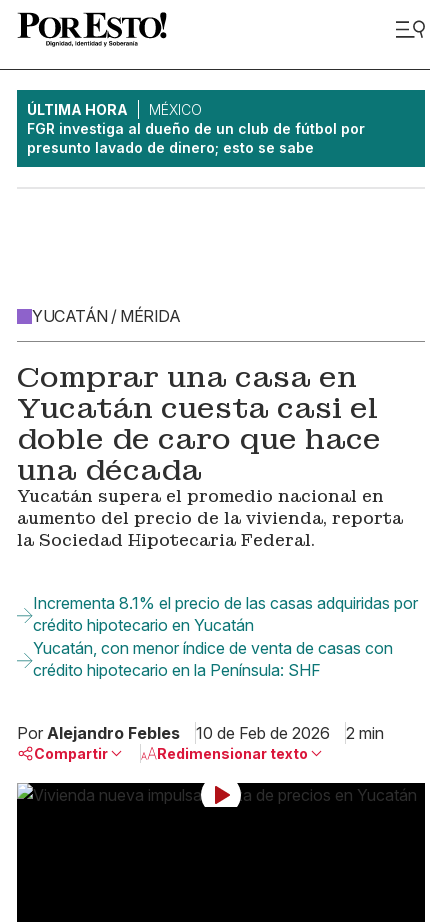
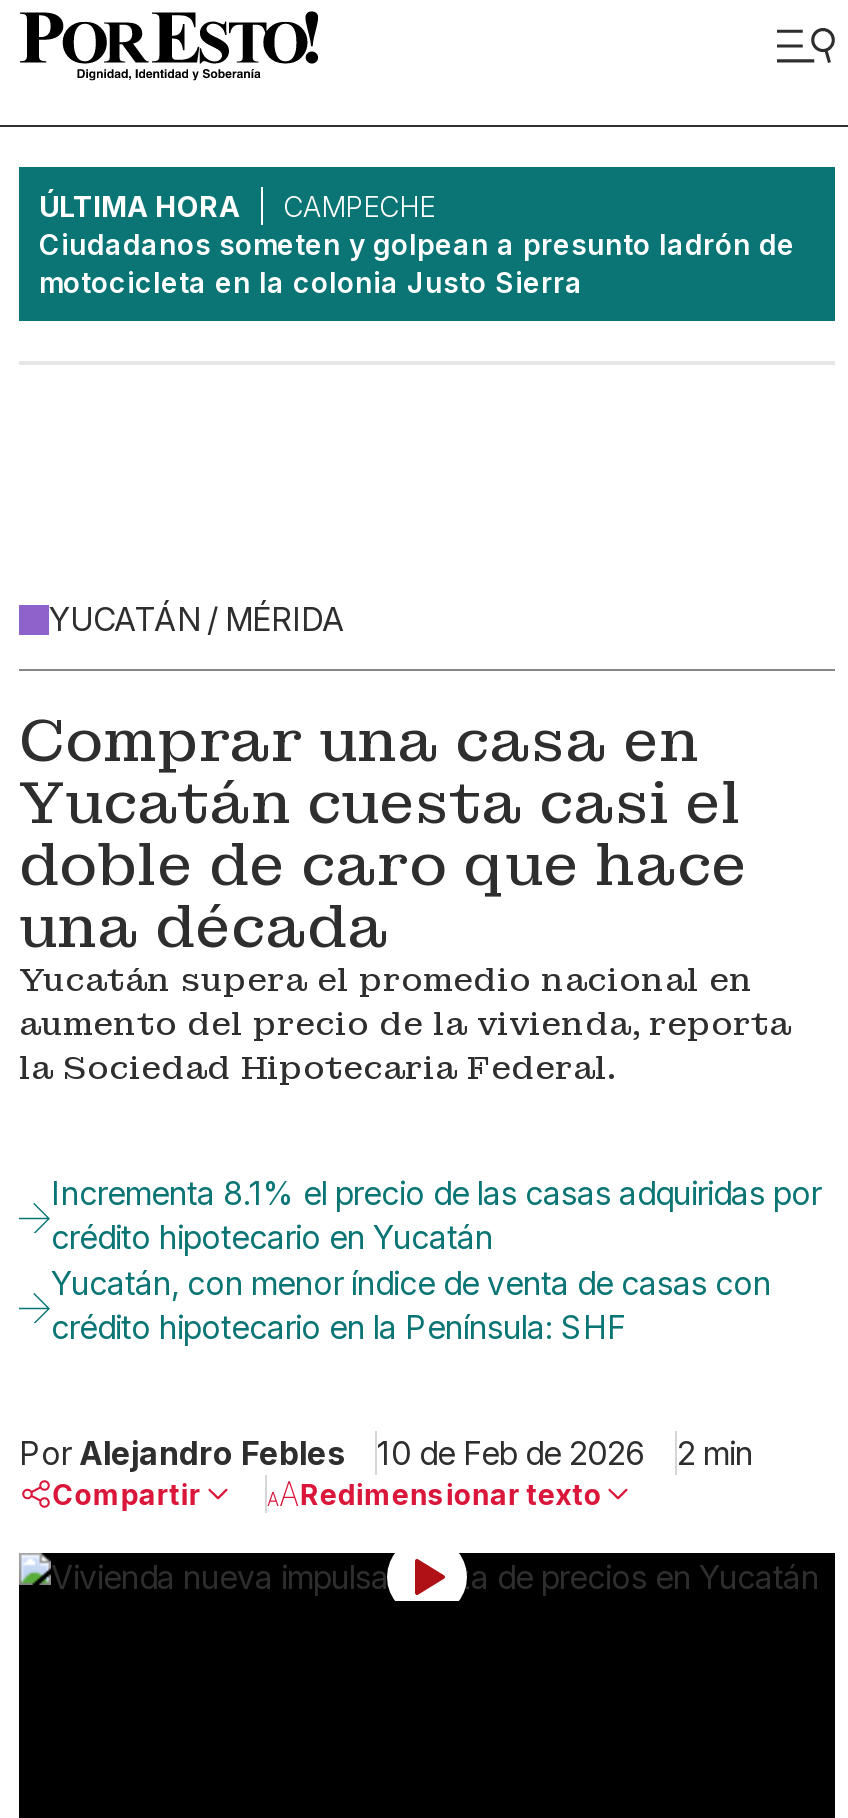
[27,101,365,156] MÉXICO | FGR investiga al dueño de un club de fútbol por | presunto lavado de dinero; esto se sabe -> [39,189,795,299] CAMPECHE | Ciudadanos someten y golpean a presunto ladrón de | motocicleta en la colonia Justo Sierra

